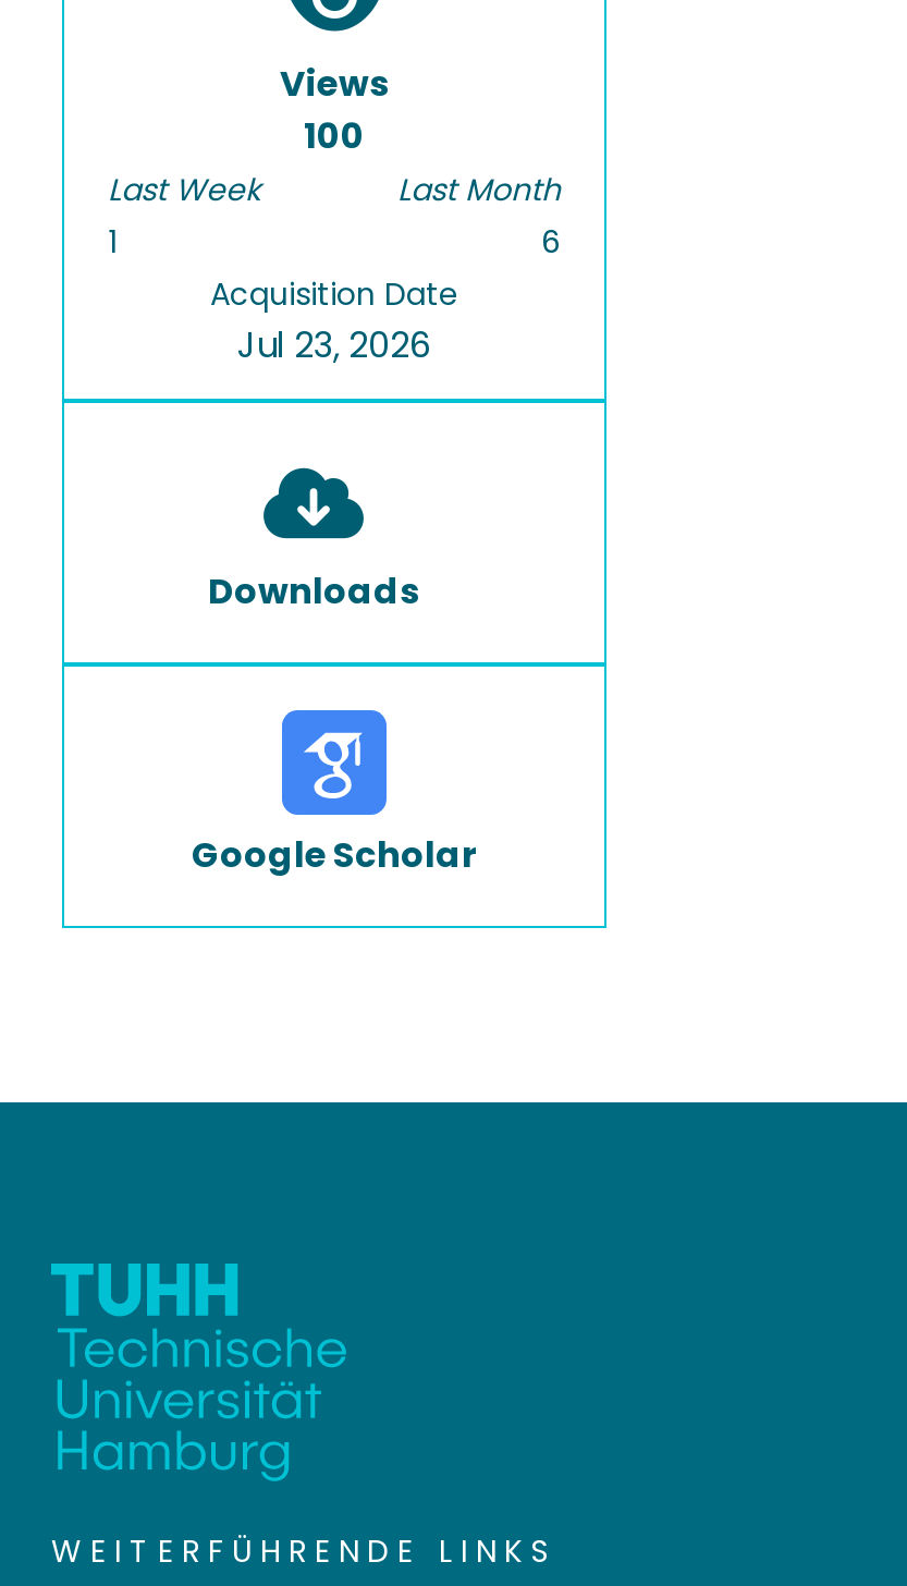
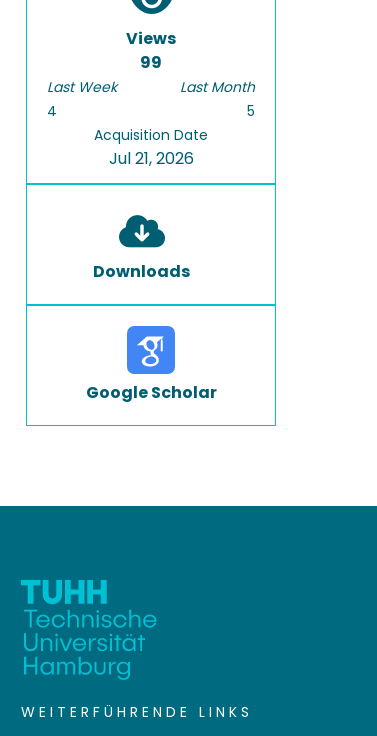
[304,111,365,161] 100 -> [140,51,162,74] 99
[108,220,117,264] 1 -> [47,101,57,121] 4
[541,220,561,264] 6 -> [247,101,255,121] 5
[237,320,431,370] Jul 23, 2026 -> [108,147,193,170] Jul 21, 2026

